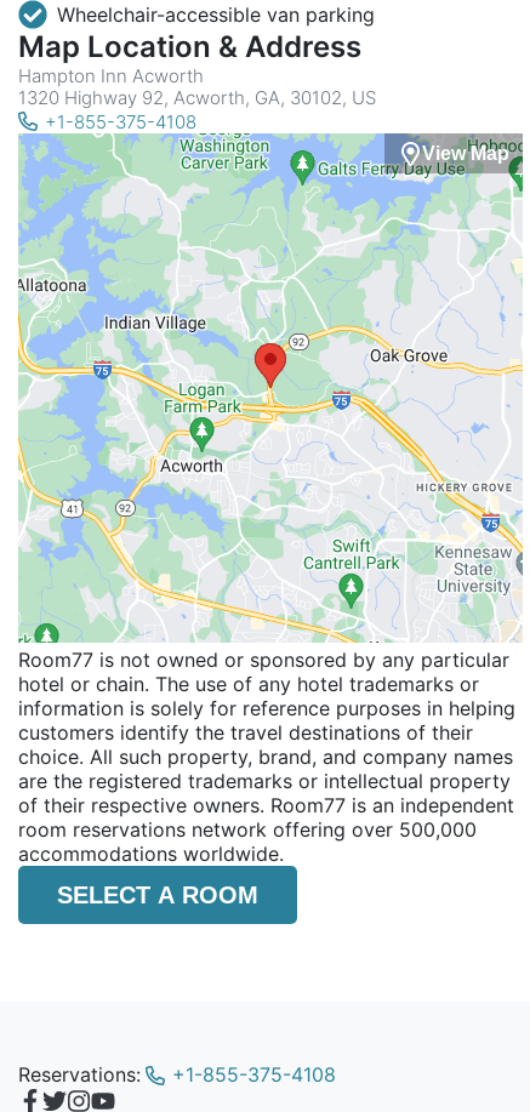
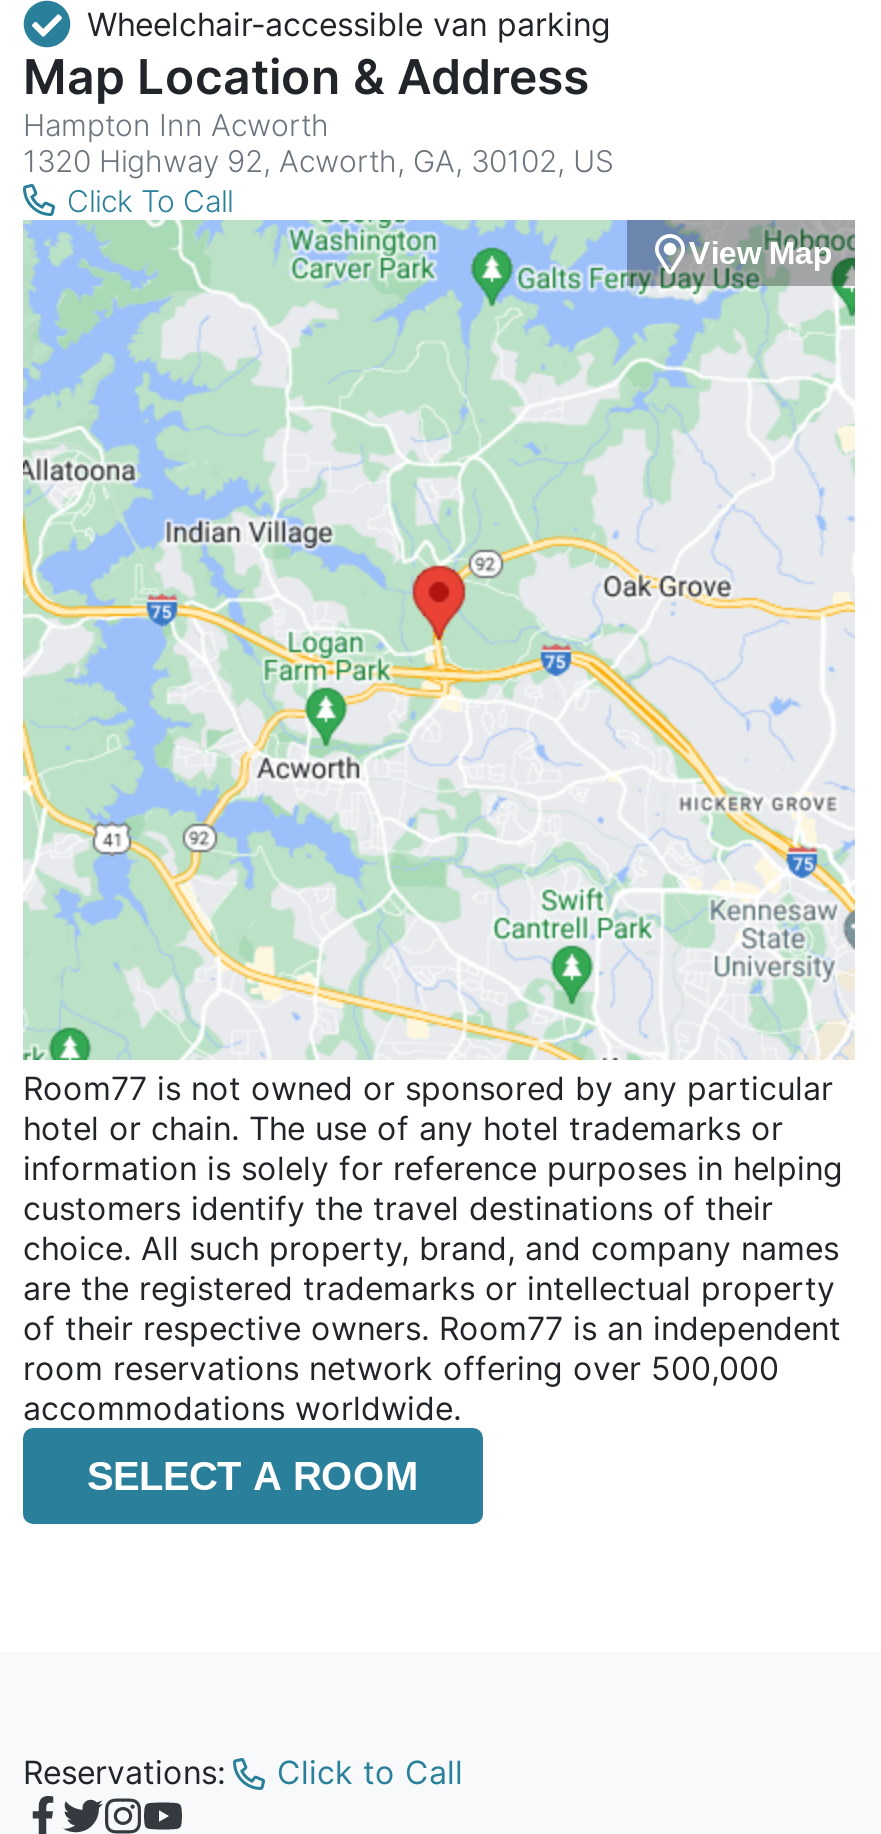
[45,111,196,134] +1-855-375-4108 -> [67,183,233,221] Click To Call
[172,1063,336,1087] +1-855-375-4108 -> [277,1753,463,1793] Click to Call

